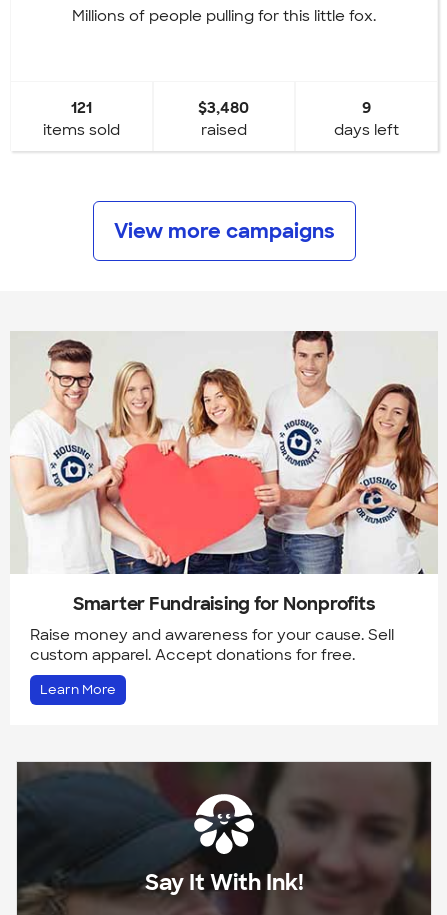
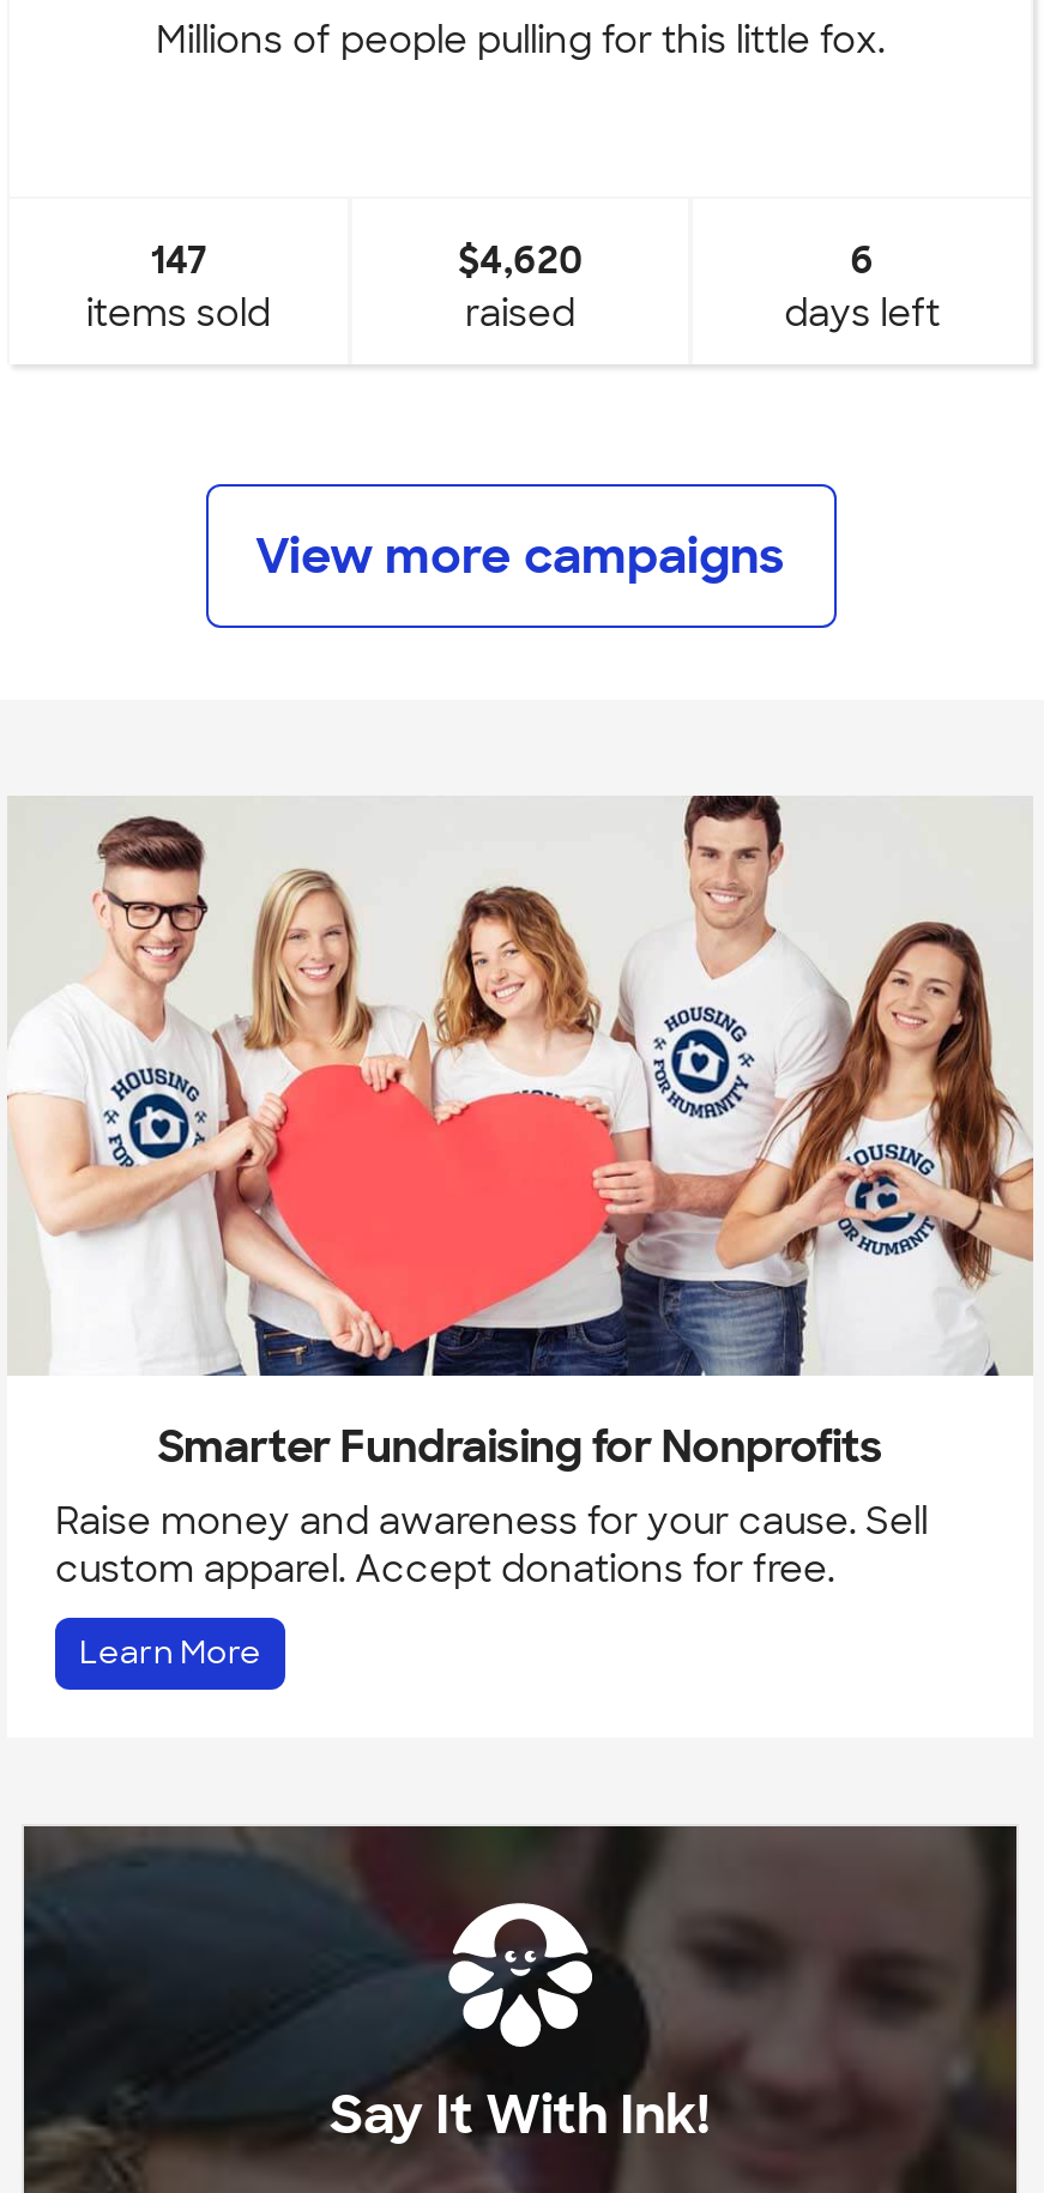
[71,98,92,118] 121 -> [151,236,206,284] 147
[198,98,249,118] $3,480 -> [458,236,583,284] $4,620
[362,98,371,118] 9 -> [850,236,874,284] 6

